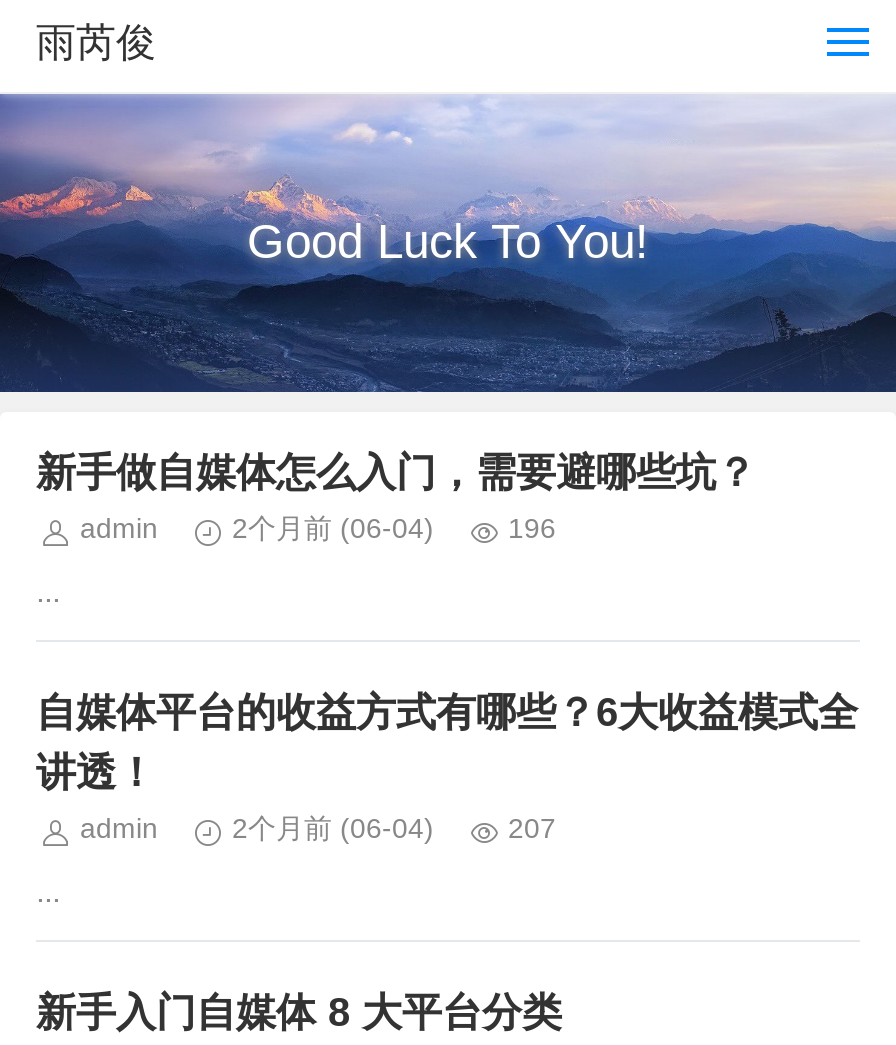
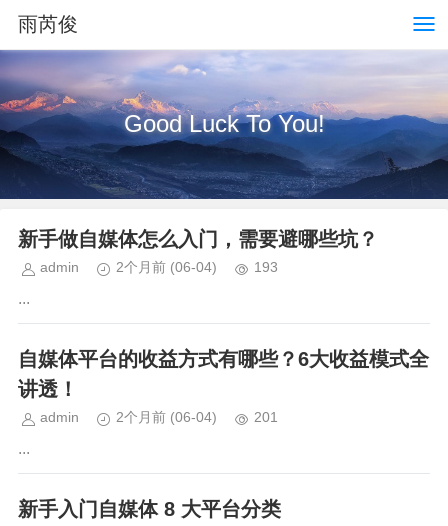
[508,512,556,544] 196 -> [254,259,278,275] 193
[508,812,556,844] 207 -> [254,409,278,425] 201

